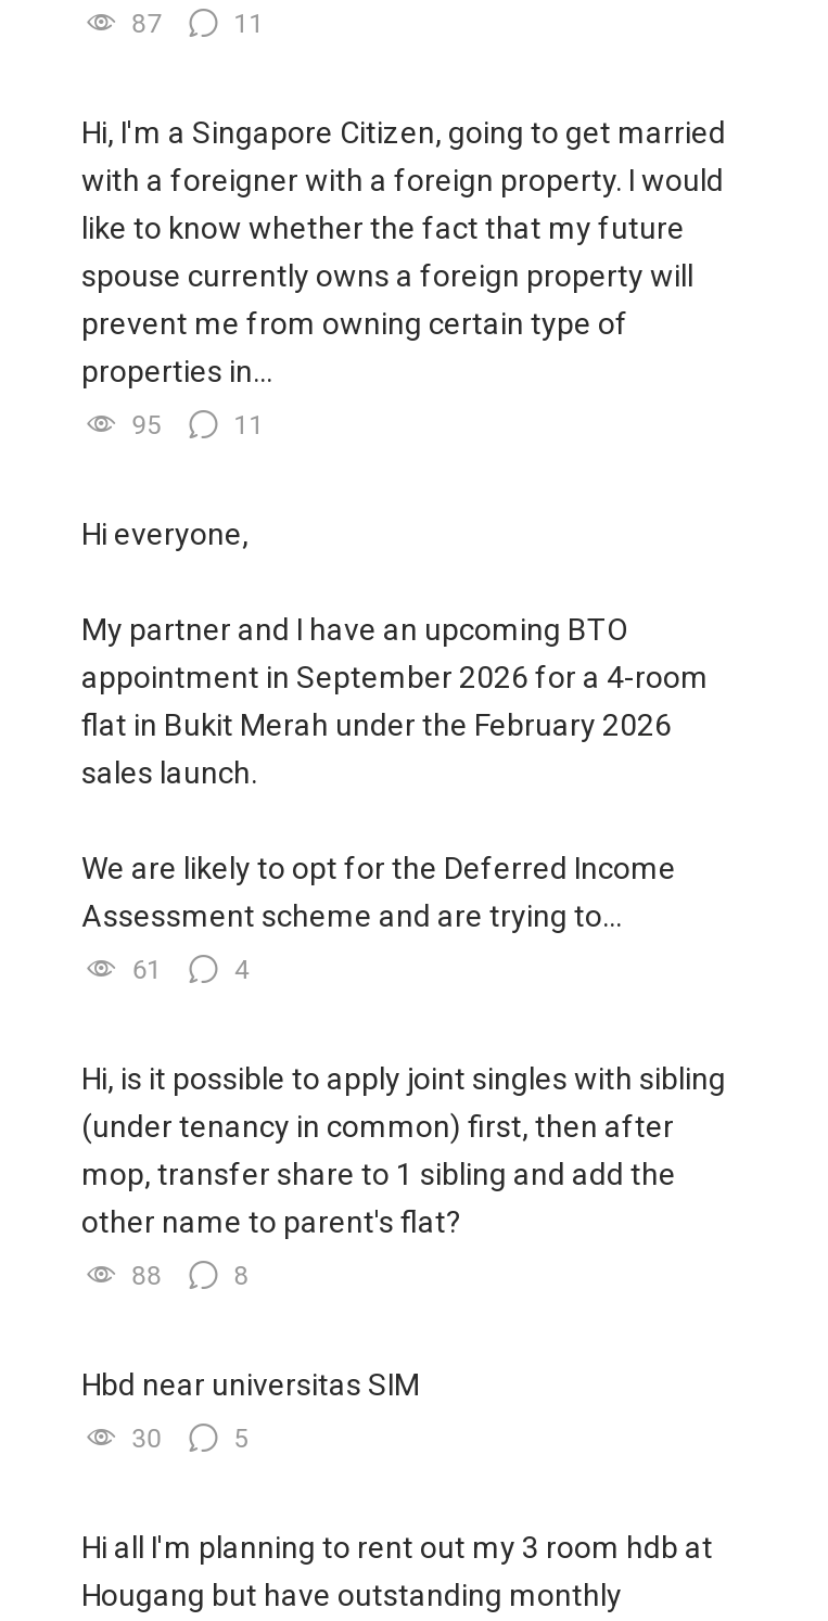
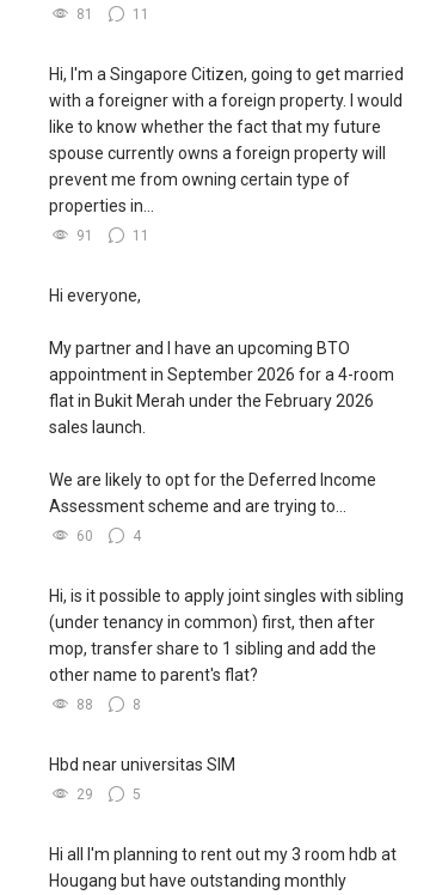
[132,10,162,40] 87 -> [77,7,93,23] 81
[132,411,162,442] 95 -> [77,228,93,245] 91
[132,956,162,986] 61 -> [77,528,93,545] 60
[132,1425,162,1455] 30 -> [77,787,93,803] 29

